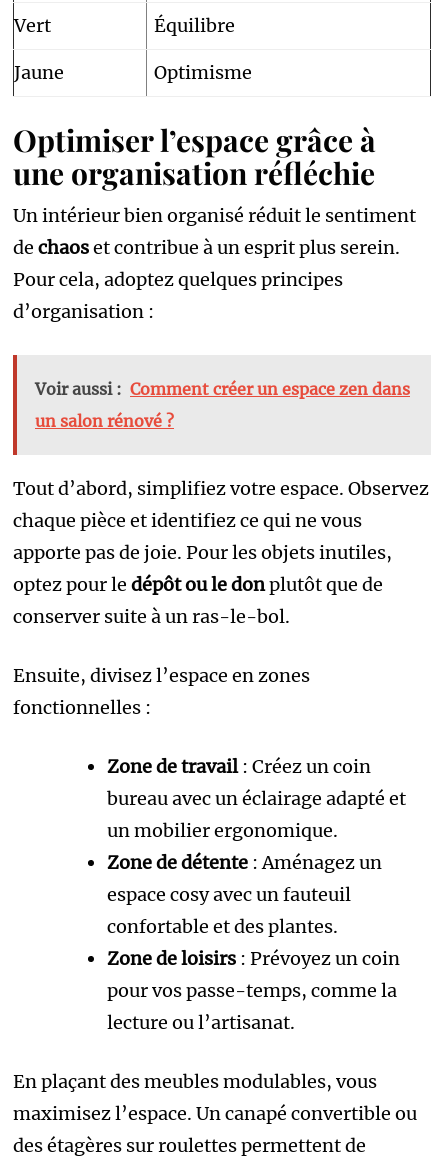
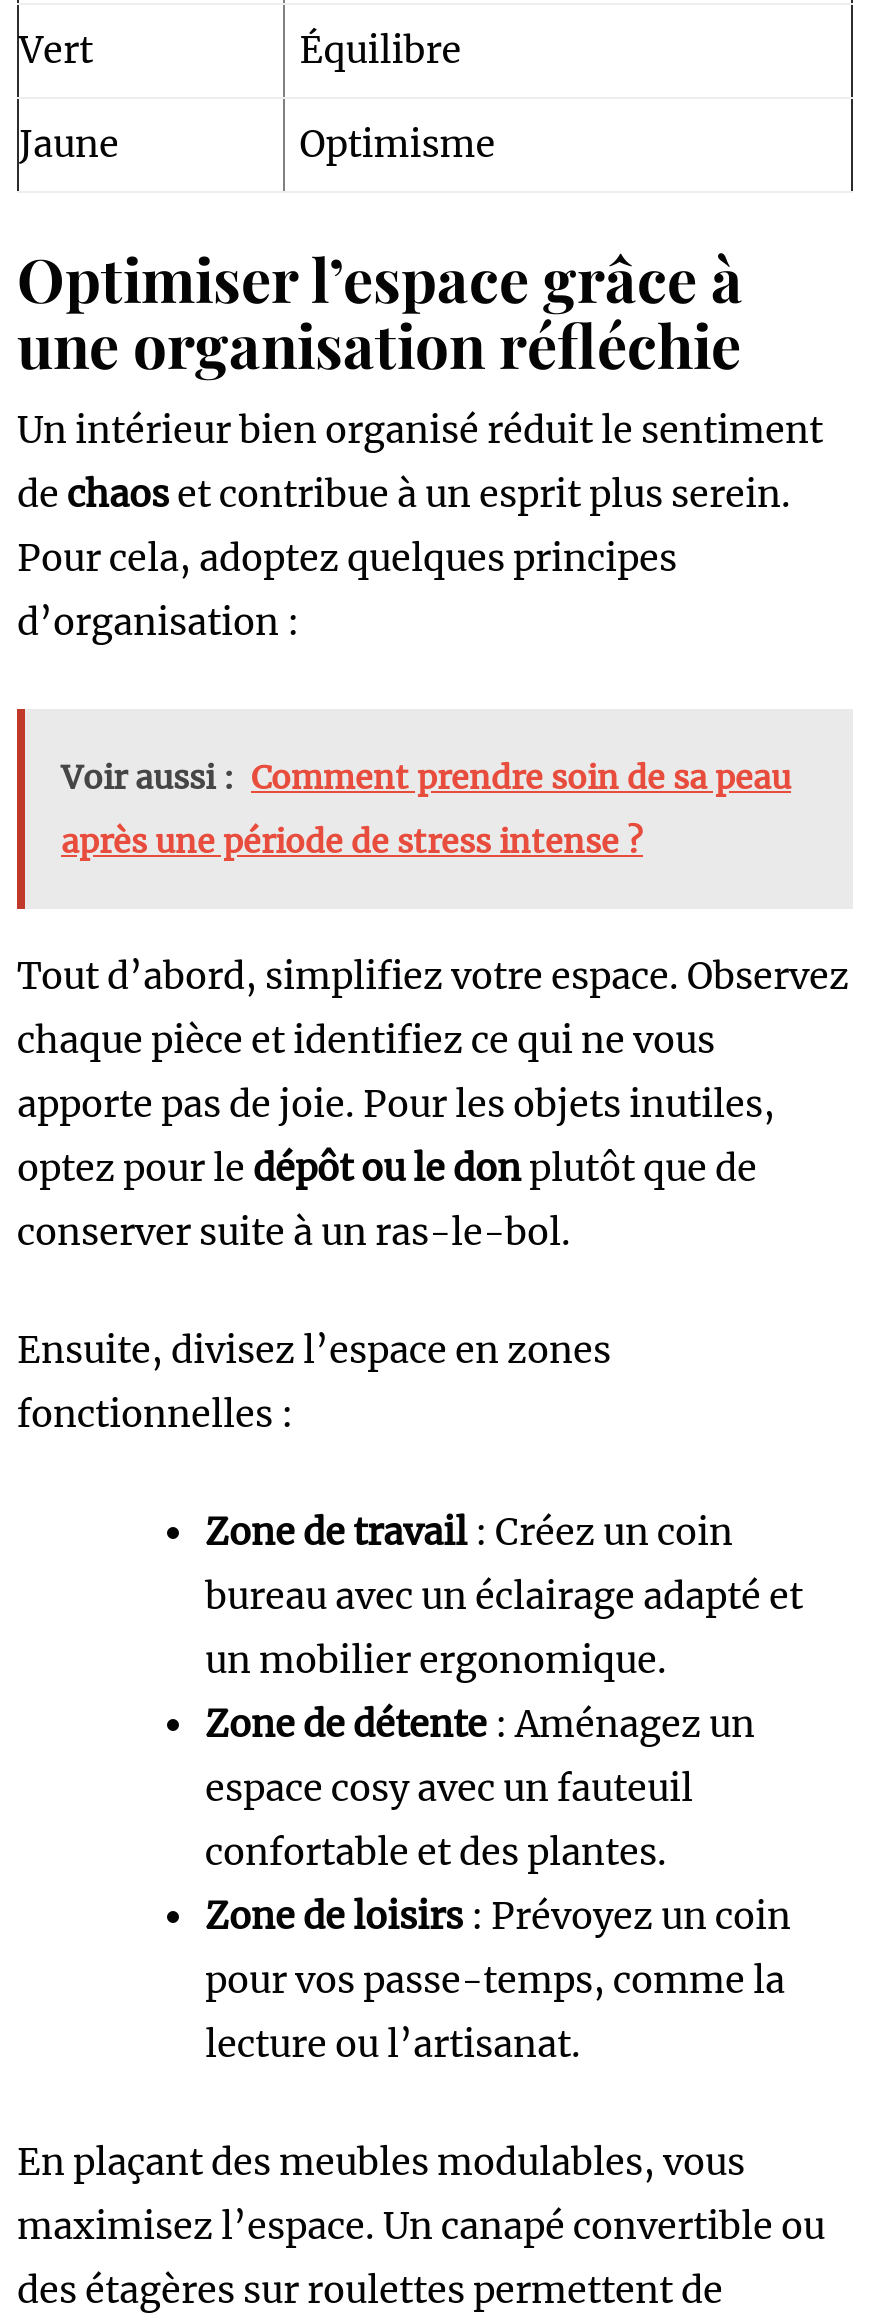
[35,379,410,399] Voir aussi : Comment créer un espace zen dans -> [61,757,791,797] Voir aussi : Comment prendre soin de sa peau
[35,411,174,431] un salon rénové ? -> [61,821,643,861] après une période de stress intense ?

